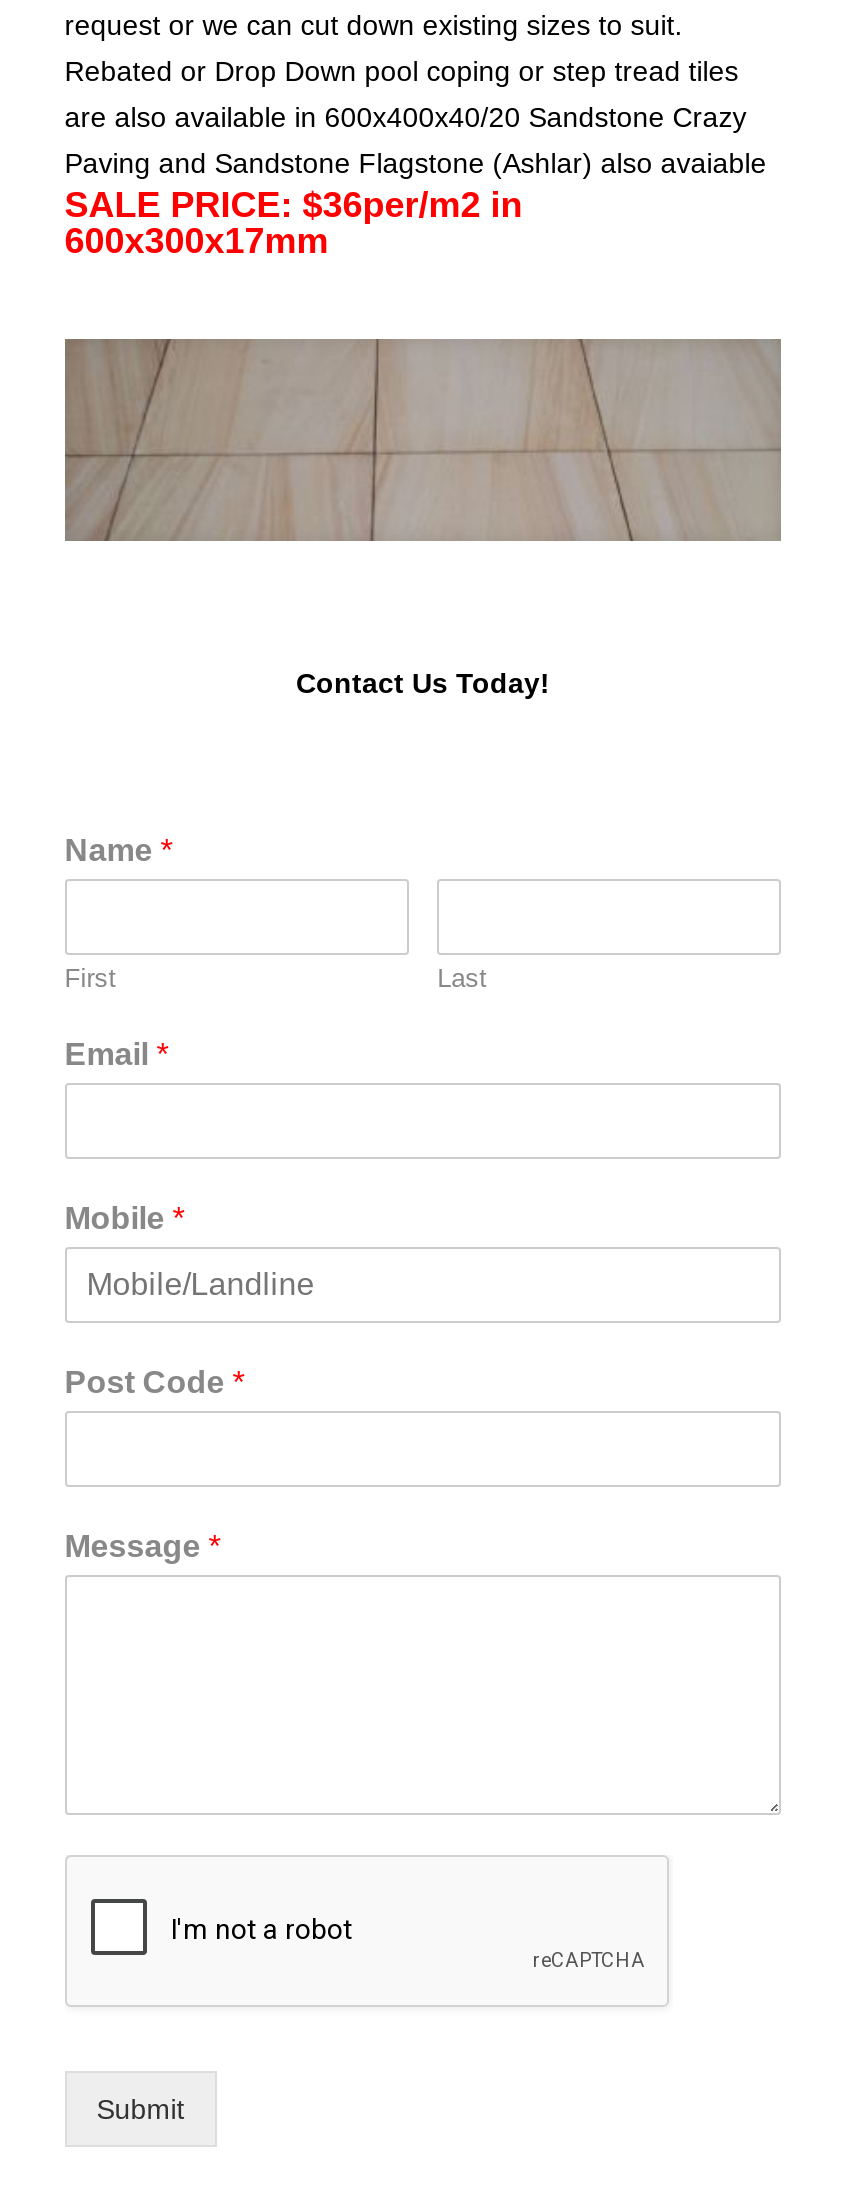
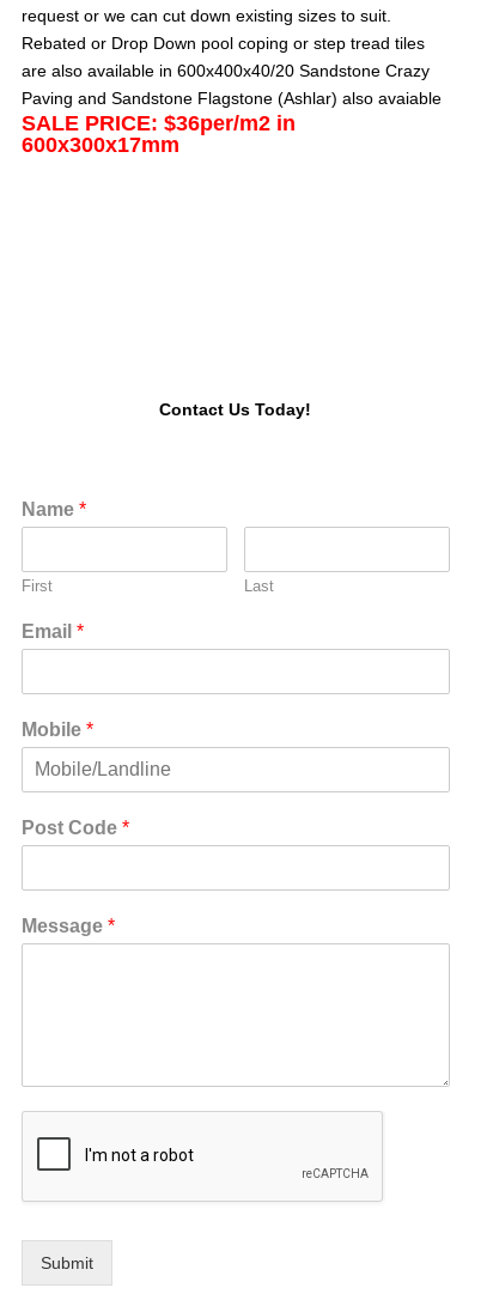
[63,337,783,543] [image] -> none

